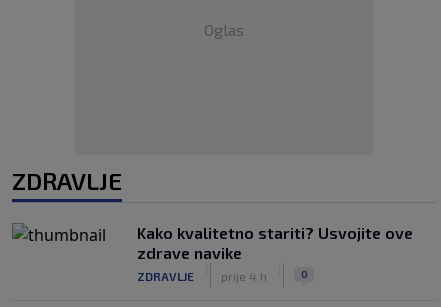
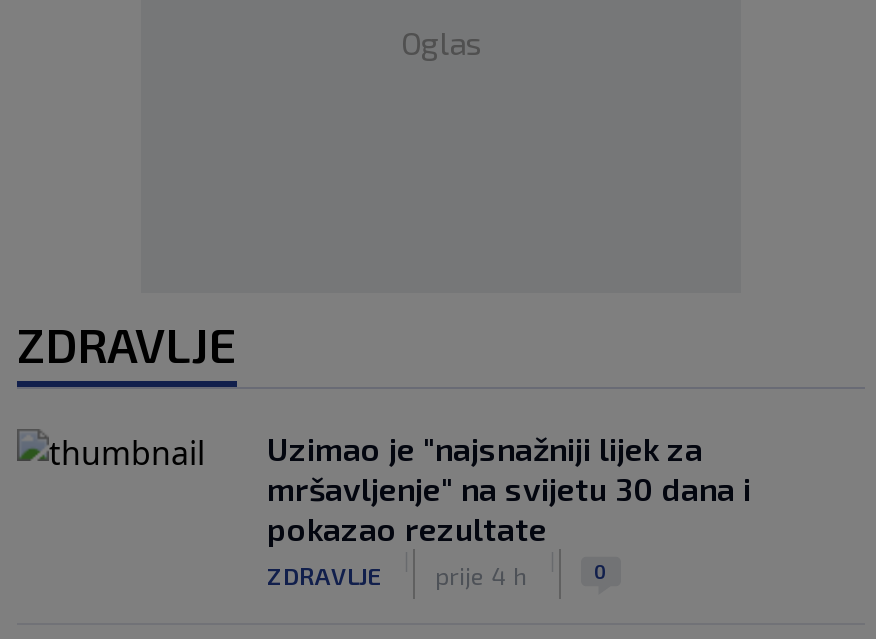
[137,223,413,262] Kako kvalitetno stariti? Usvojite ove | zdrave navike -> [267,429,751,547] Uzimao je "najsnažniji lijek za | mršavljenje" na svijetu 30 dana i | pokazao rezultate

